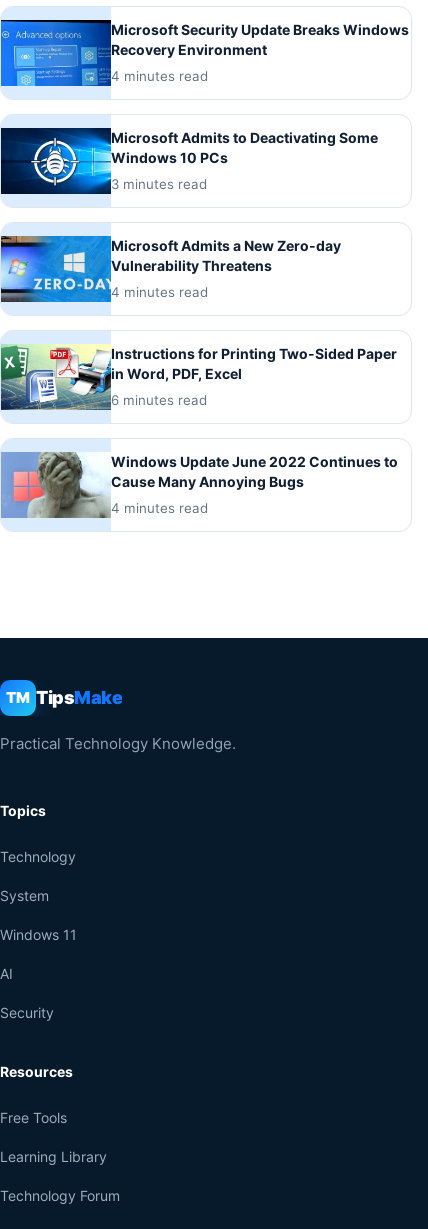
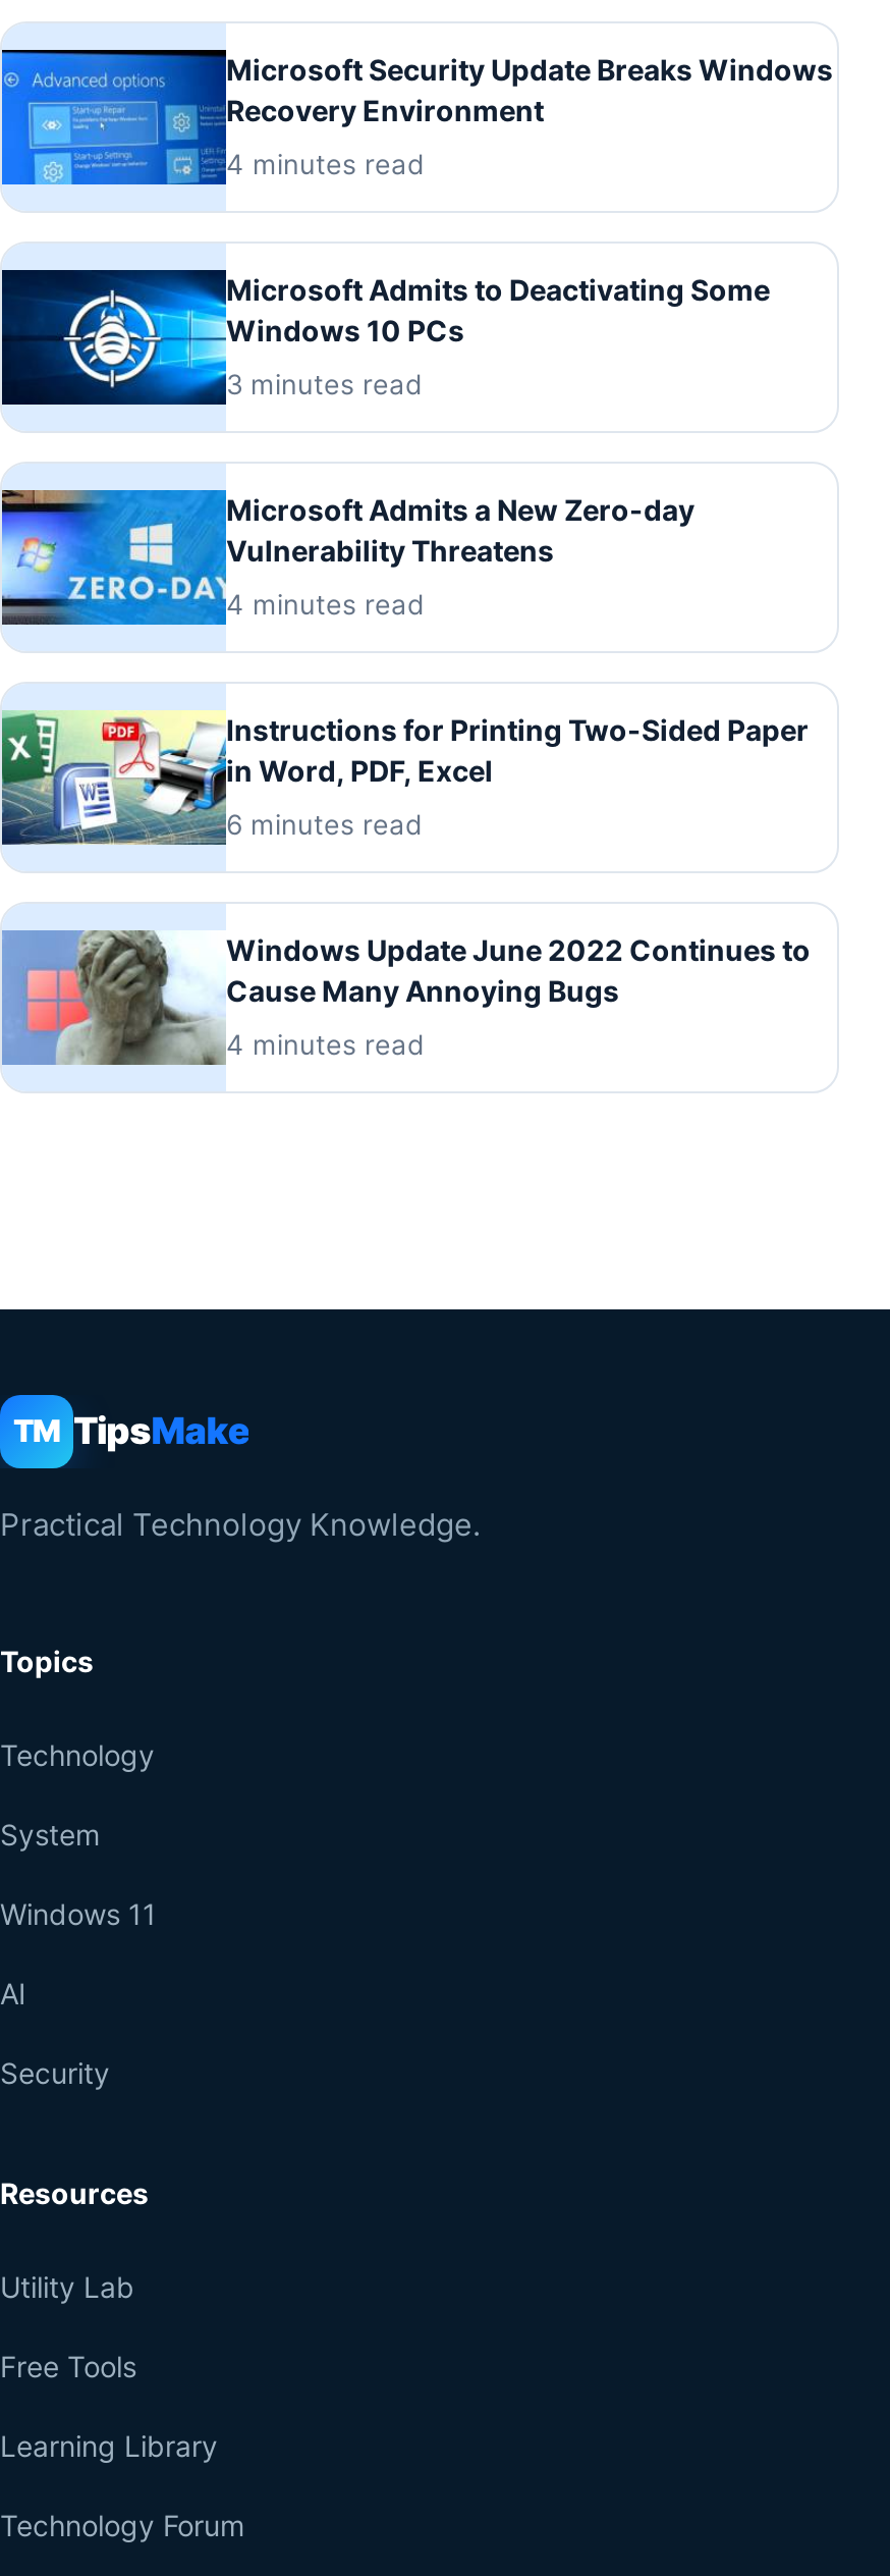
none -> [0,2269,134,2303] Utility Lab

